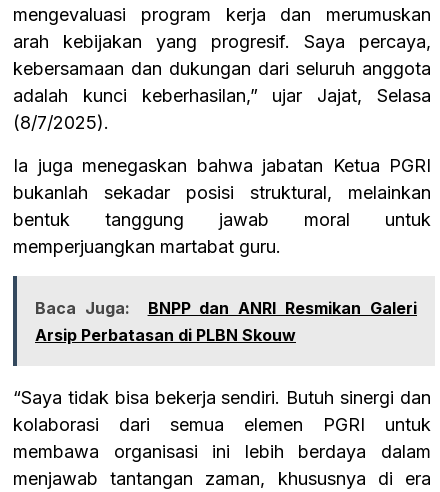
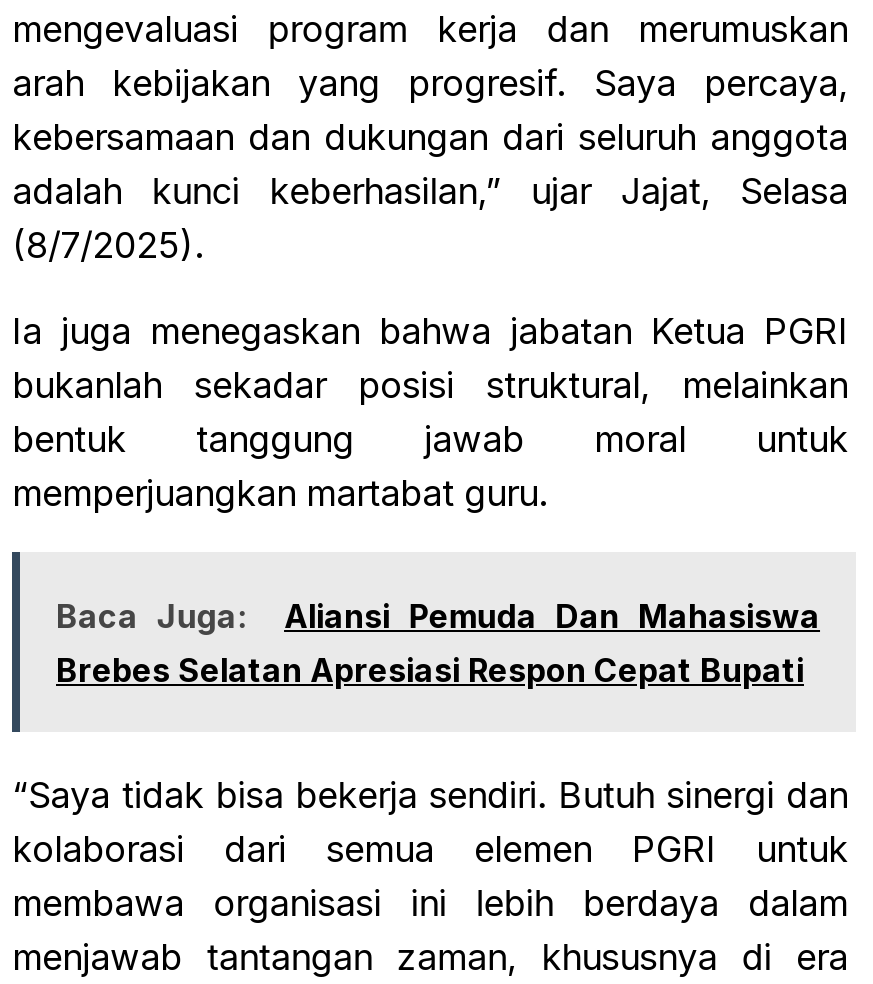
[35,298,417,345] BNPP dan ANRI Resmikan Galeri | Arsip Perbatasan di PLBN Skouw -> [56,596,820,690] Aliansi Pemuda Dan Mahasiswa | Brebes Selatan Apresiasi Respon Cepat Bupati

